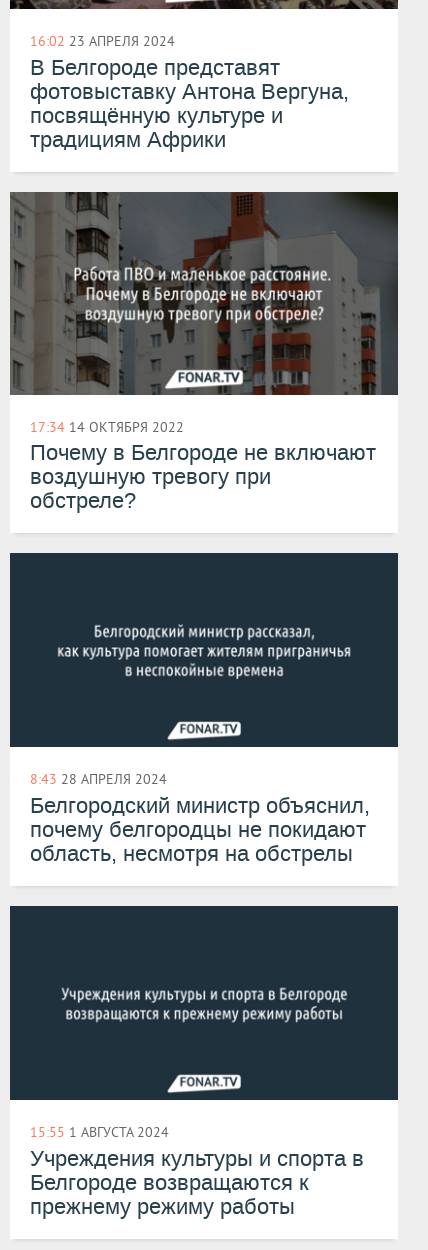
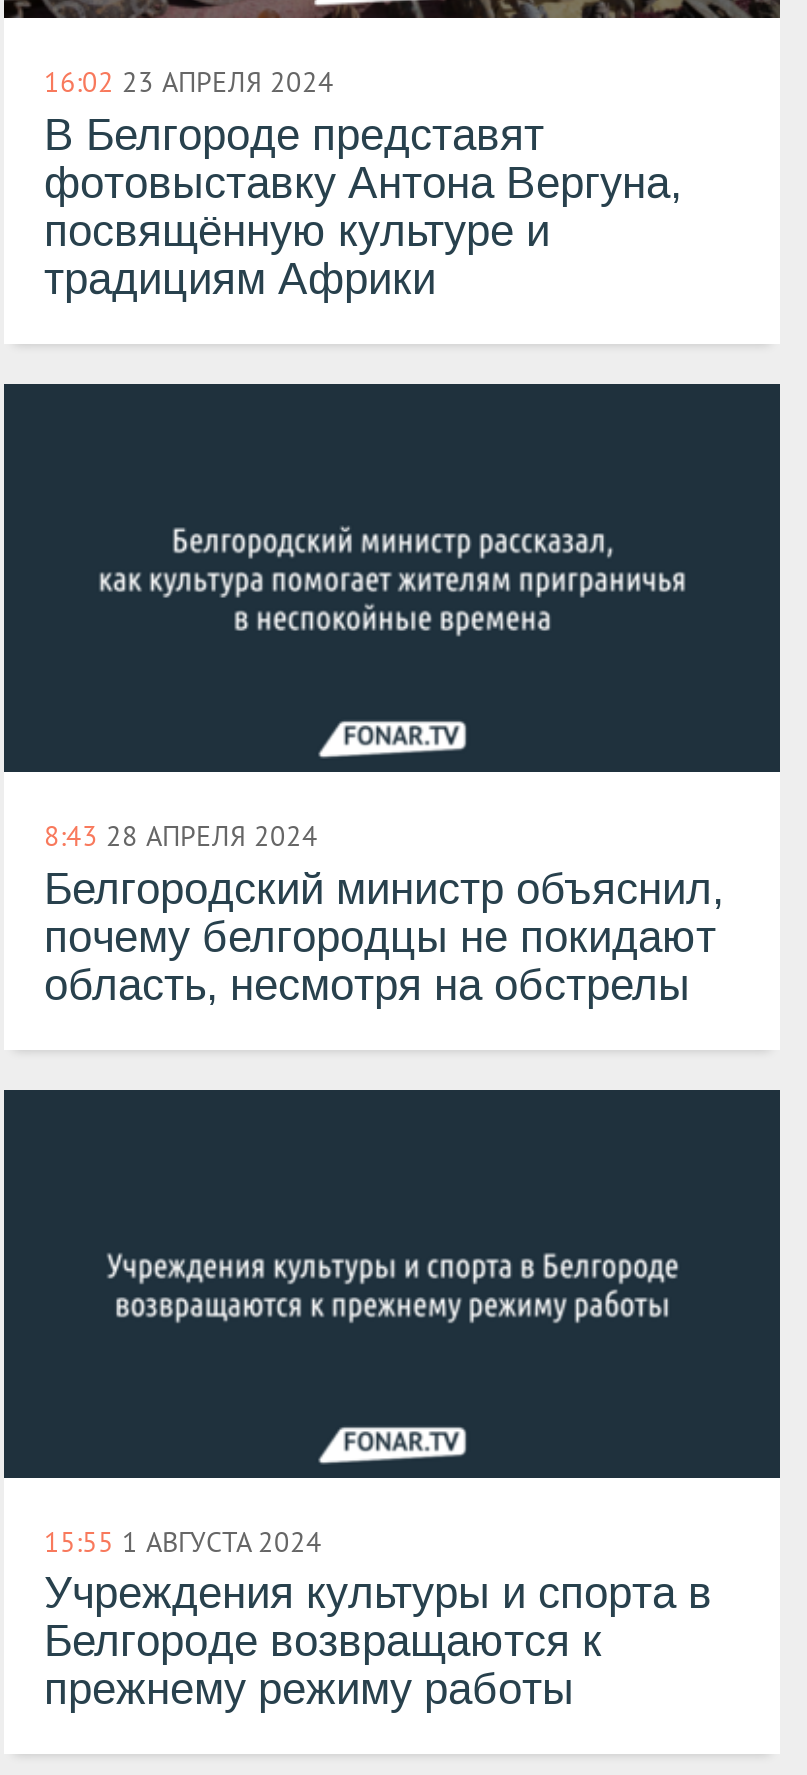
[9,191,399,515] [image] | 17:34 14 ОКТЯБРЯ 2022 | Почему в Белгороде не включают | воздушную тревогу при | обстреле? -> none

